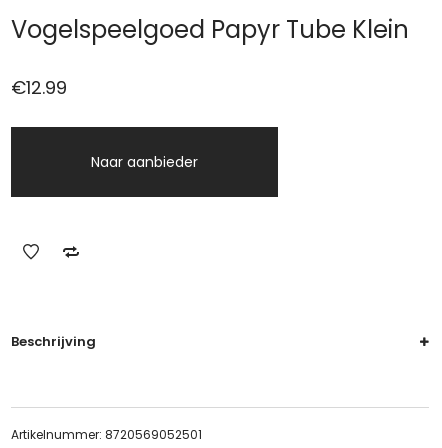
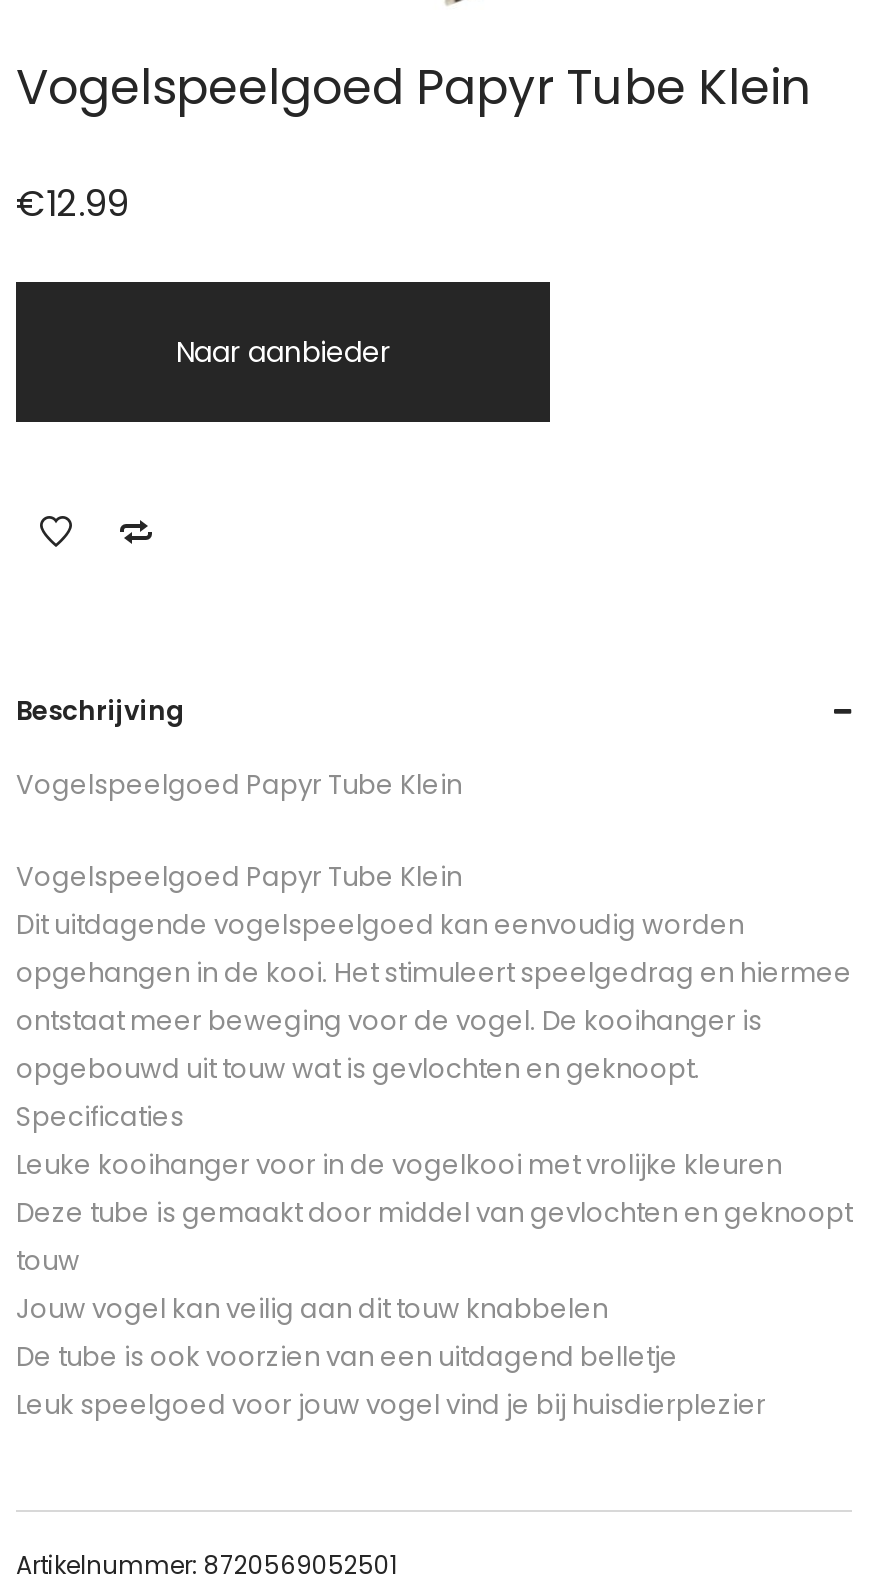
none -> [16,766,852,1424] Vogelspeelgoed Papyr Tube Klein | Vogelspeelgoed Papyr Tube Klein | Dit uitdagende vogelspeelgoed kan eenvoudig worden | opgehangen in de kooi. Het stimuleert speelgedrag en hiermee | ontstaat meer beweging voor de vogel. De kooihanger is | opgebouwd uit touw wat is gevlochten en geknoopt. | Specificaties | Leuke kooihanger voor in de vogelkooi met vrolijke kleuren | Deze tube is gemaakt door middel van gevlochten en geknoopt | touw | Jouw vogel kan veilig aan dit touw knabbelen | De tube is ook voorzien van een uitdagend belletje | Leuk speelgoed voor jouw vogel vind je bij huisdierplezier

